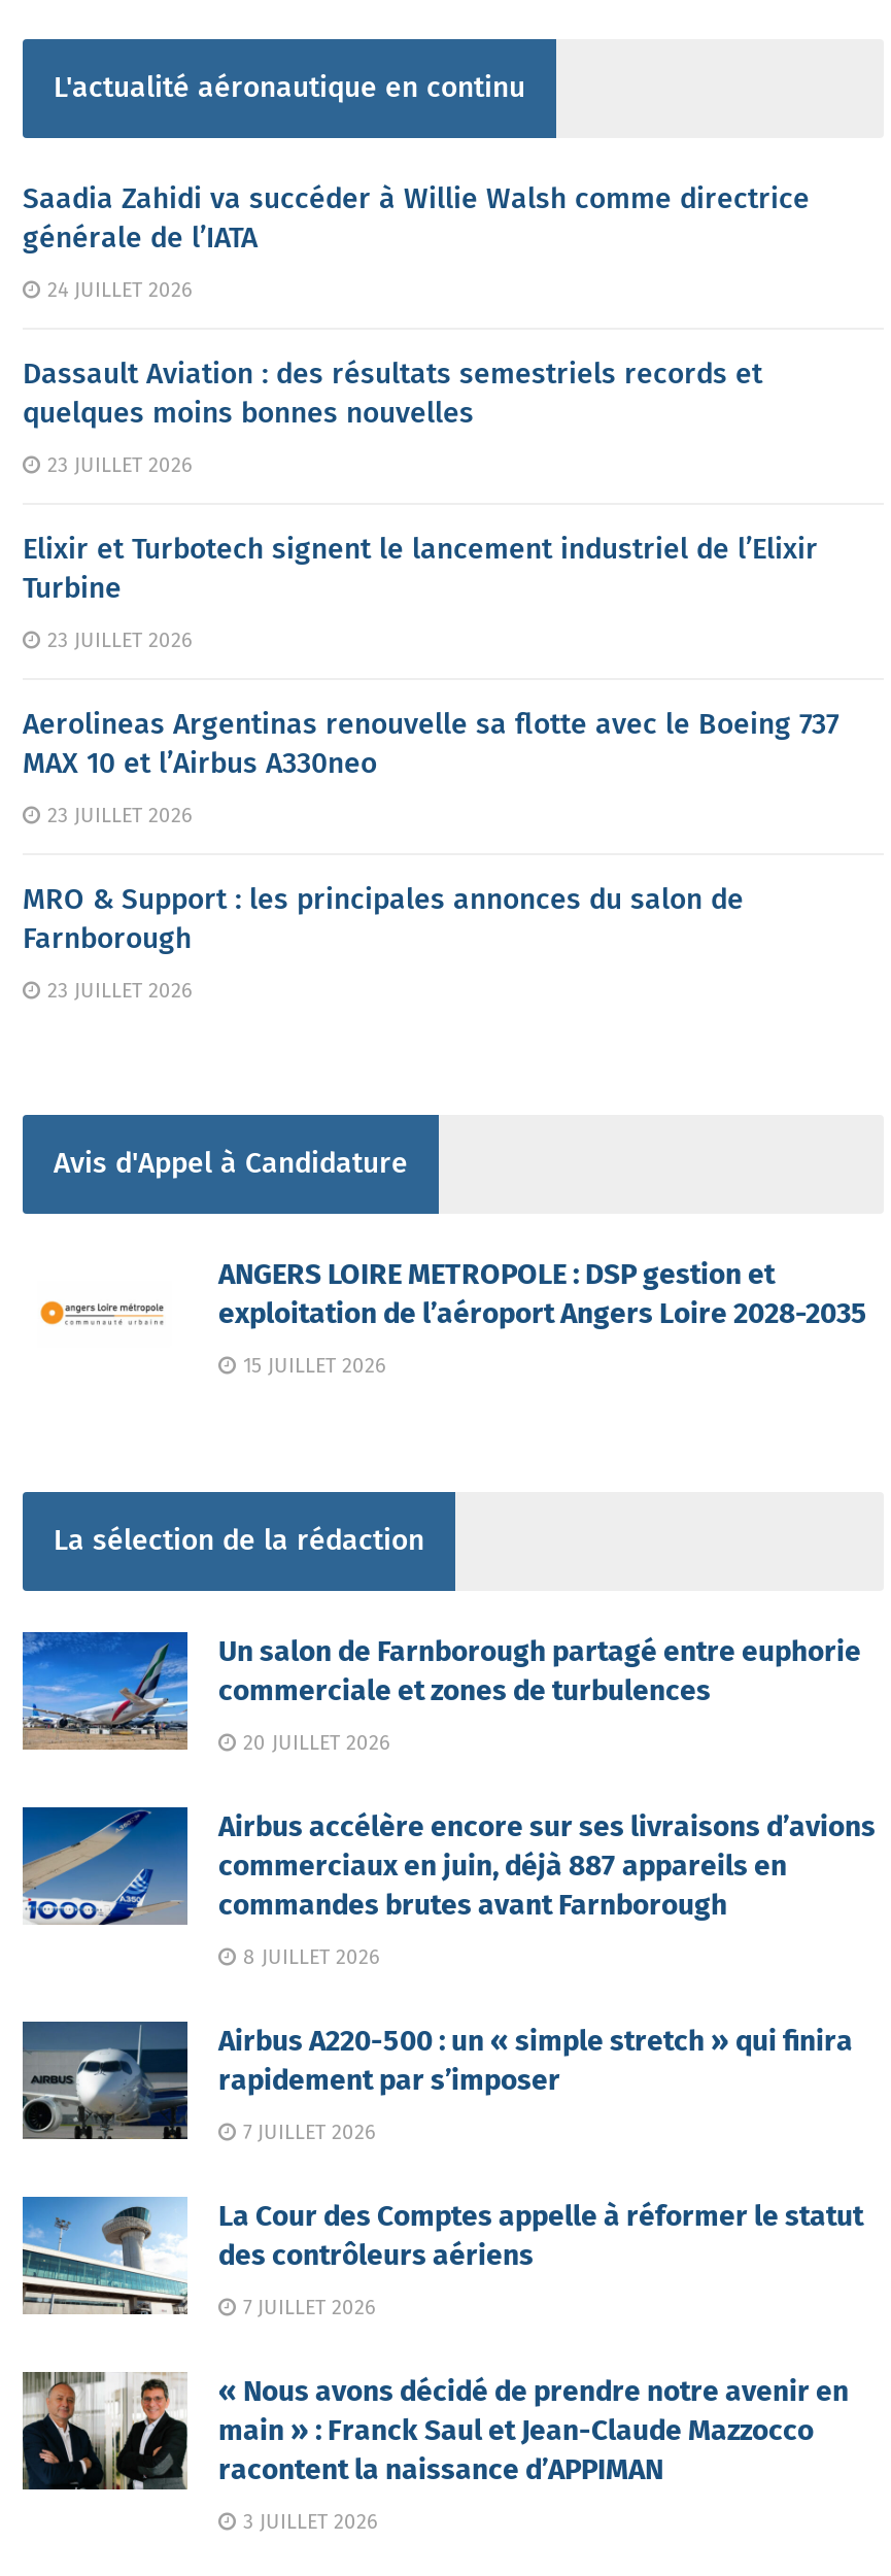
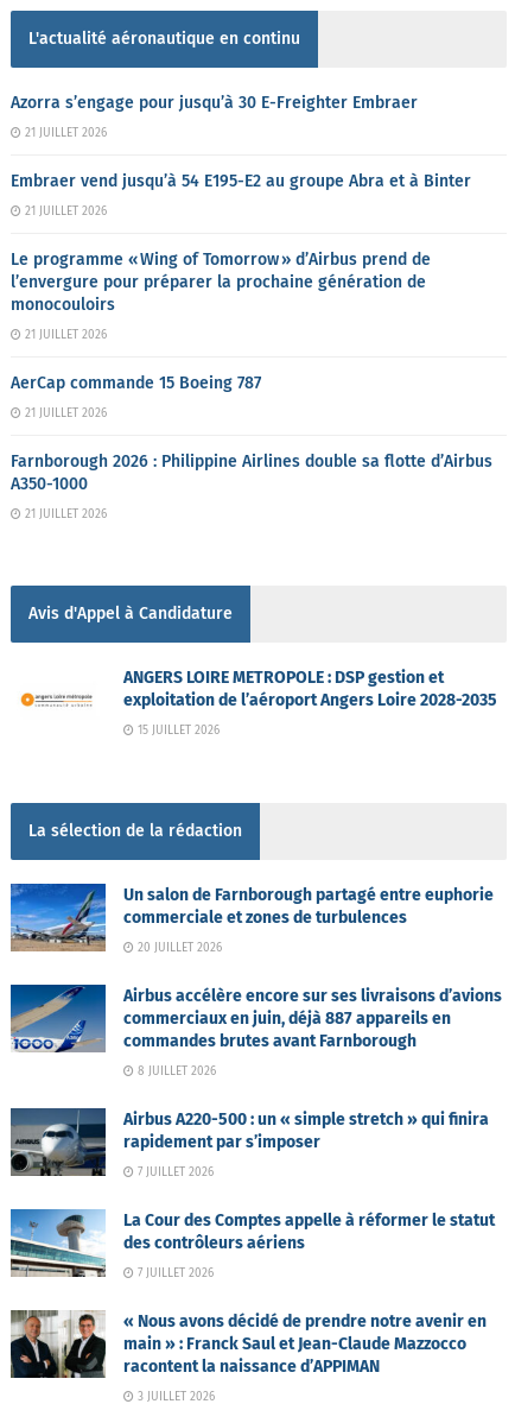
[23,182,810,256] Saadia Zahidi va succéder à Willie Walsh comme directrice | générale de l’IATA -> [11,92,418,113] Azorra s’engage pour jusqu’à 30 E-Freighter Embraer
[41,279,192,304] 24 JUILLET 2026 -> [21,126,107,140] 21 JUILLET 2026
[23,357,762,431] Dassault Aviation : des résultats semestriels records et | quelques moins bonnes nouvelles -> [11,171,471,191] Embraer vend jusqu’à 54 E195-E2 au groupe Abra et à Binter
[41,454,192,479] 23 JUILLET 2026 -> [21,204,107,218] 21 JUILLET 2026
[23,532,818,606] Elixir et Turbotech signent le lancement industriel de l’Elixir | Turbine -> [11,249,431,315] Le programme « Wing of Tomorrow » d’Airbus prend de | l’envergure pour préparer la prochaine génération de | monocouloirs
[41,629,192,654] 23 JUILLET 2026 -> [21,328,107,342] 21 JUILLET 2026
[23,707,838,782] Aerolineas Argentinas renouvelle sa flotte avec le Boeing 737 | MAX 10 et l’Airbus A330neo -> [11,373,261,393] AerCap commande 15 Boeing 787
[41,804,192,829] 23 JUILLET 2026 -> [21,406,107,420] 21 JUILLET 2026
[23,883,744,957] MRO & Support : les principales annonces du salon de | Farnborough -> [11,451,492,494] Farnborough 2026 : Philippine Airlines double sa flotte d’Airbus | A350-1000
[41,979,192,1004] 23 JUILLET 2026 -> [21,507,107,521] 21 JUILLET 2026

